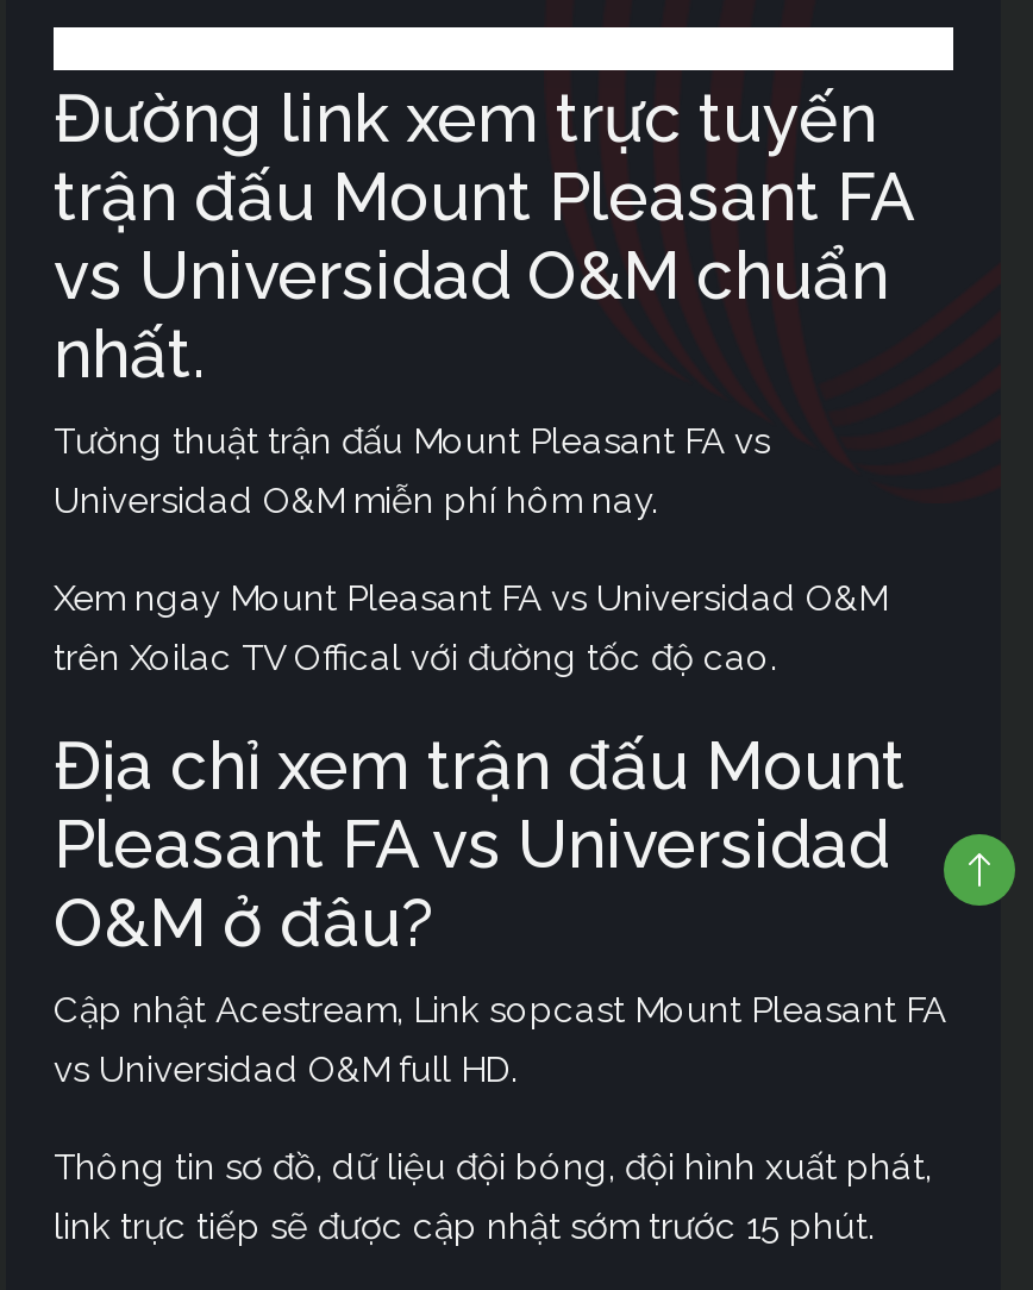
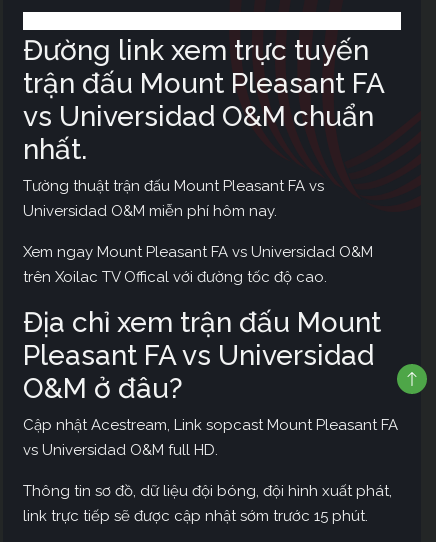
[941,832,1018,937] [image] -> [396,351,428,395] [image]

